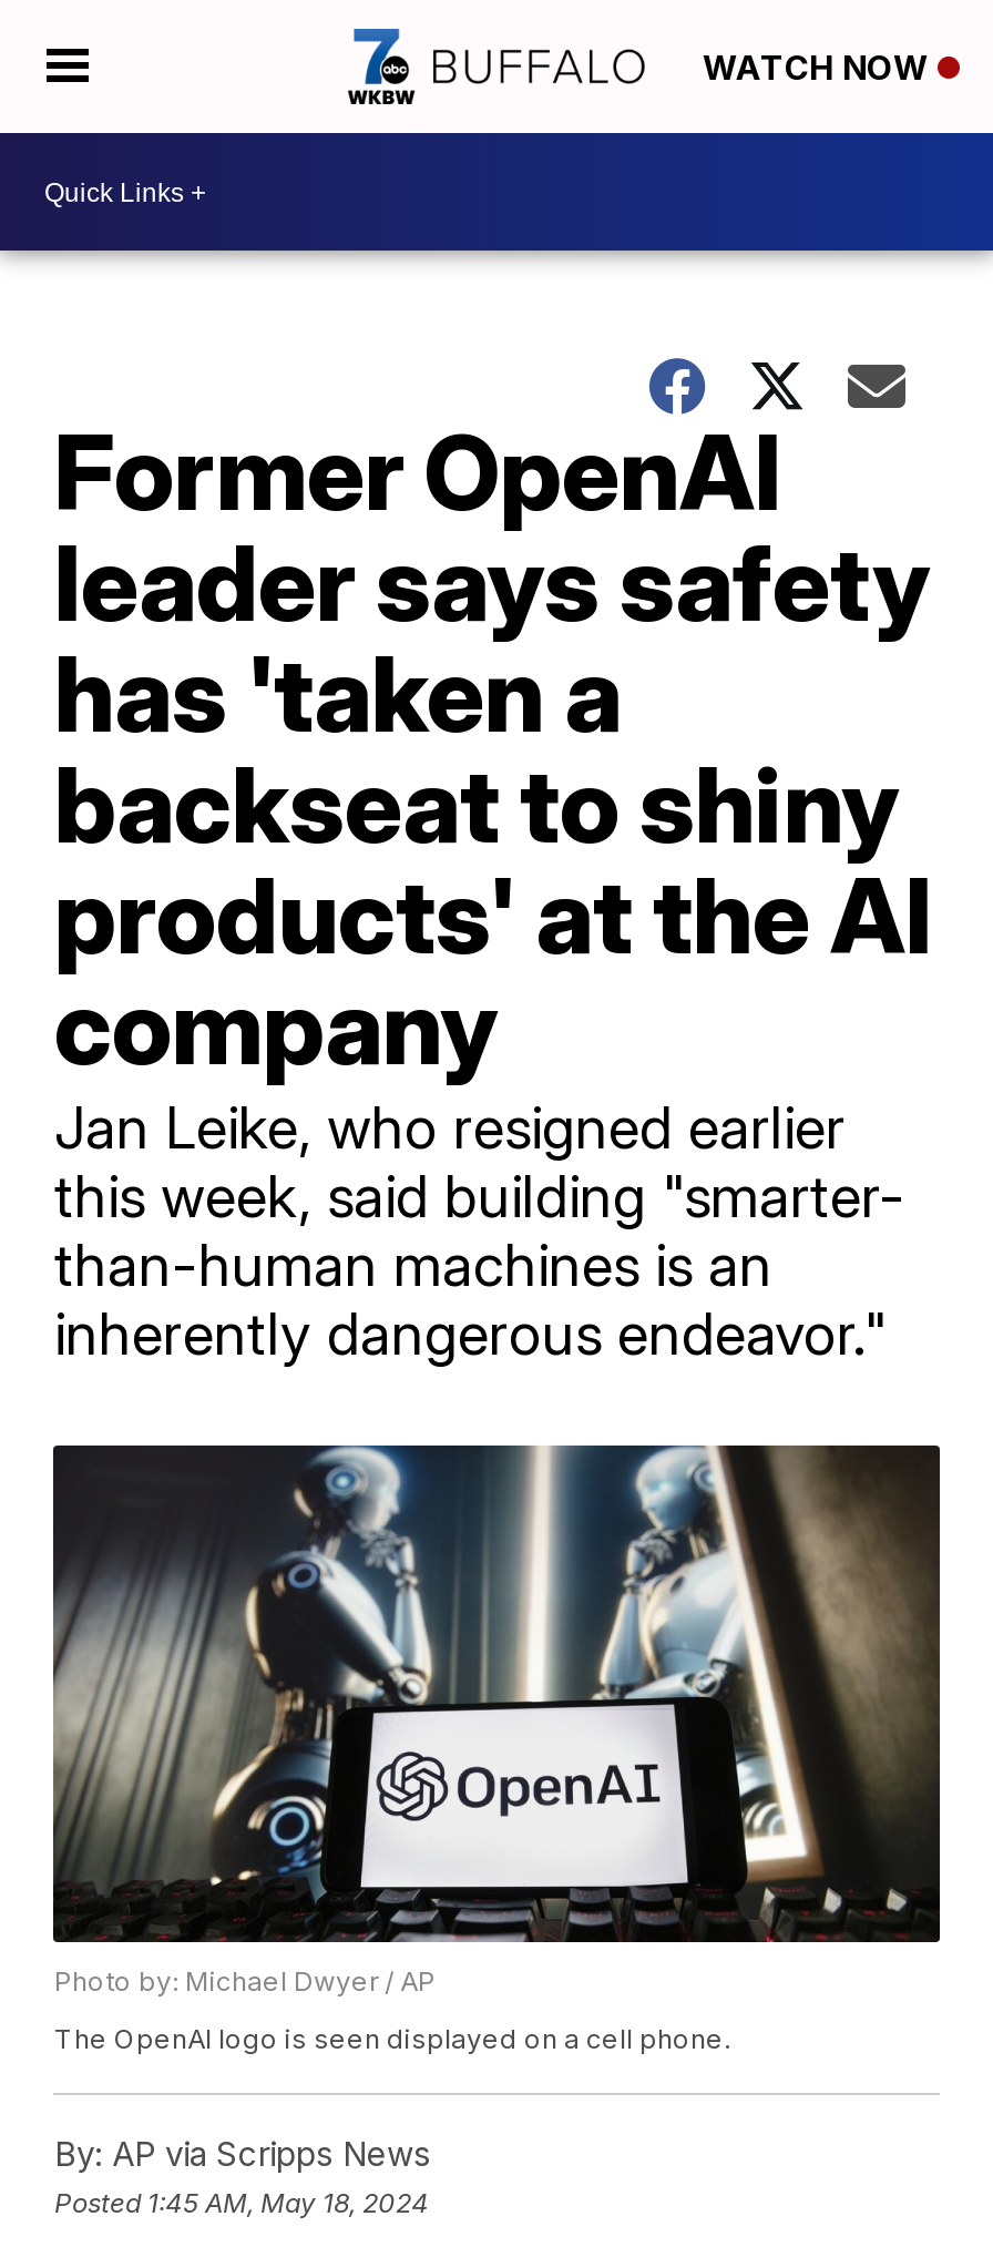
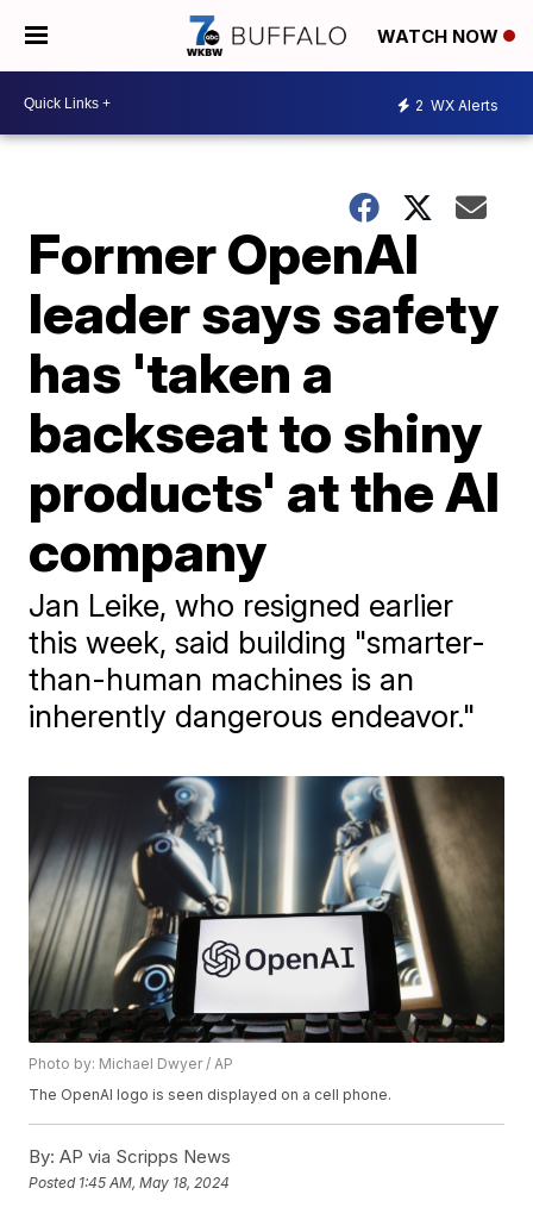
none -> [415,96,498,114] 2 WX Alerts

